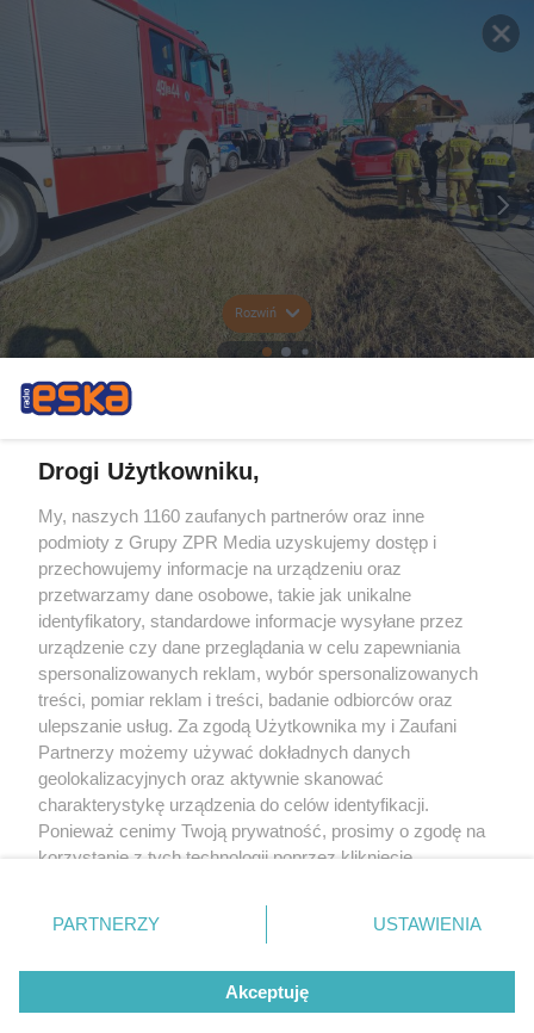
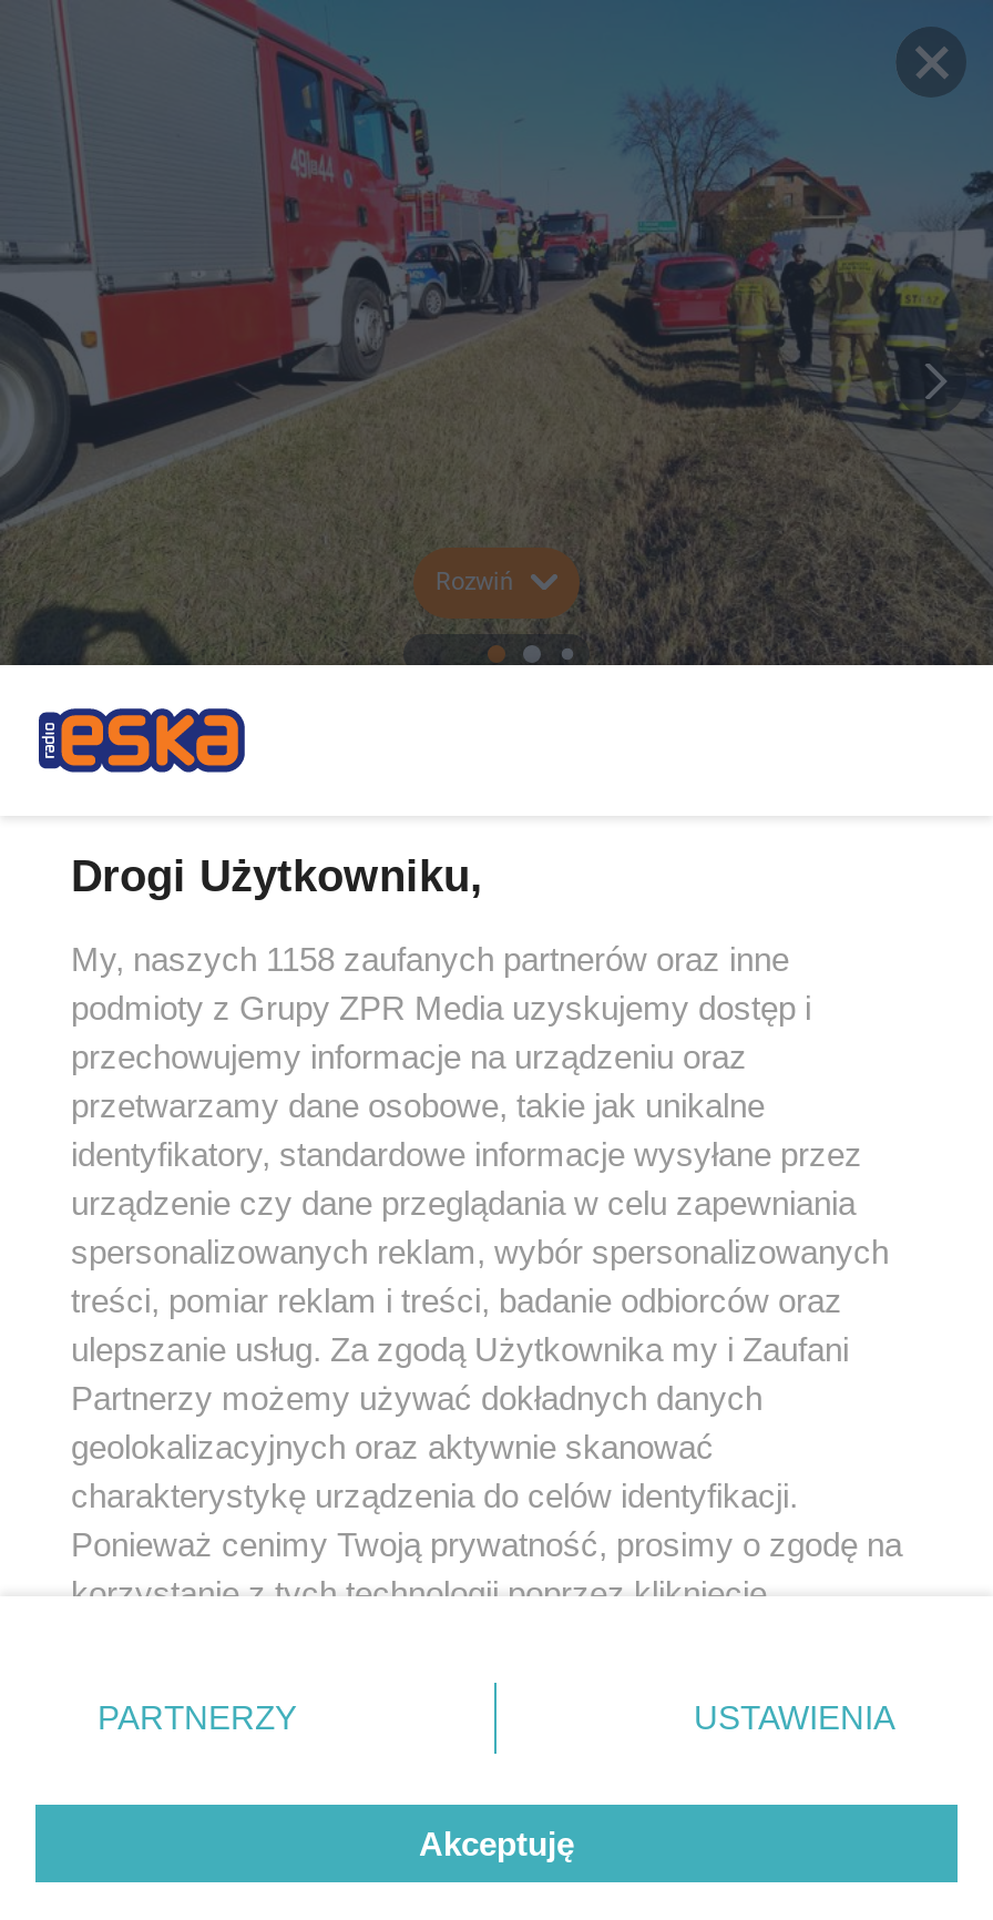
[38,506,424,526] My, naszych 1160 zaufanych partnerów oraz inne -> [71,940,789,978] My, naszych 1158 zaufanych partnerów oraz inne

